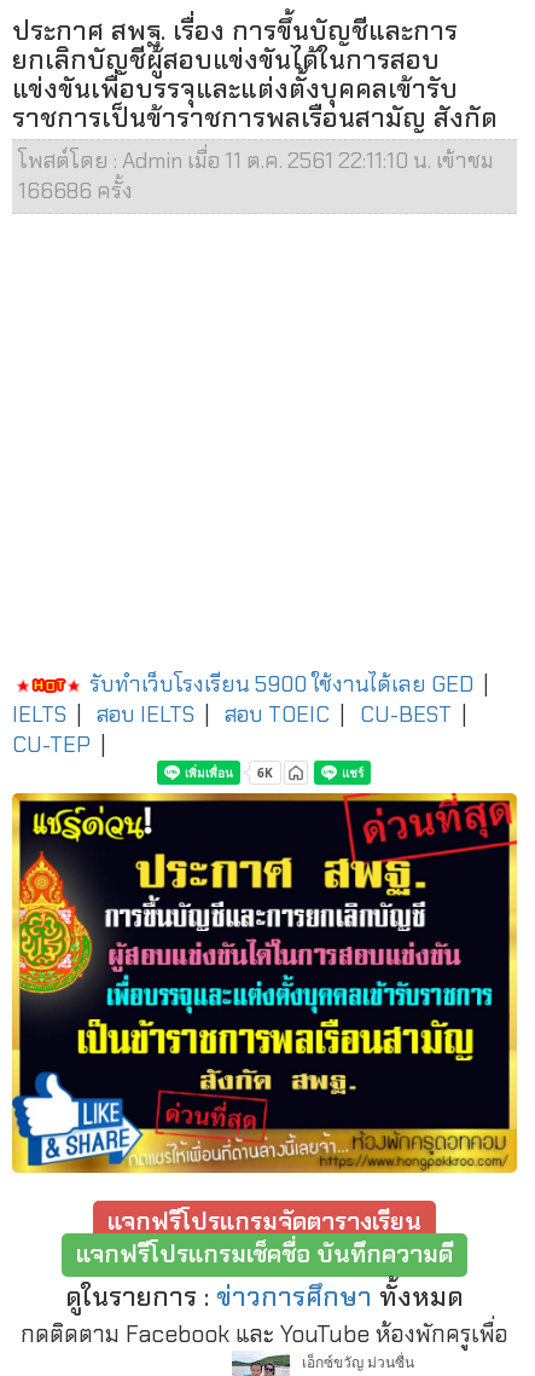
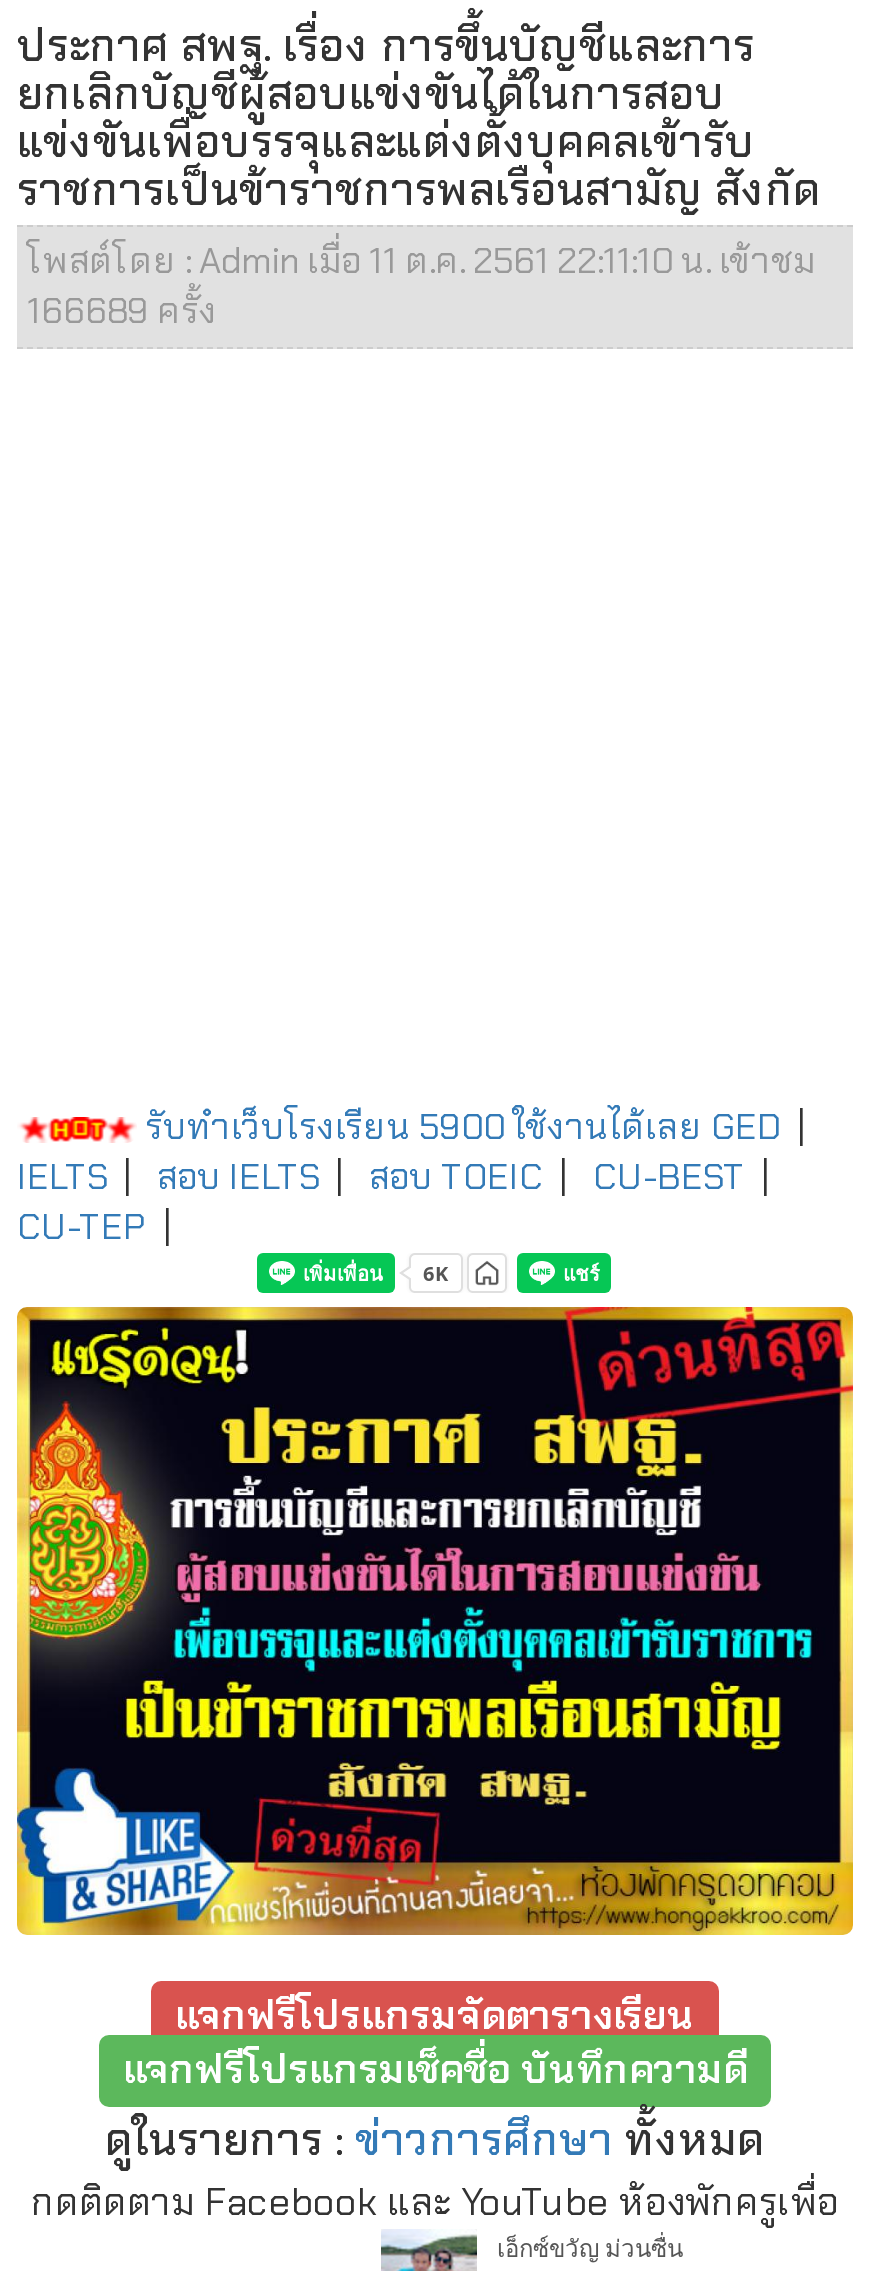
[18,177,133,206] 166686 ครั้ง -> [27,287,217,335] 166689 ครั้ง

